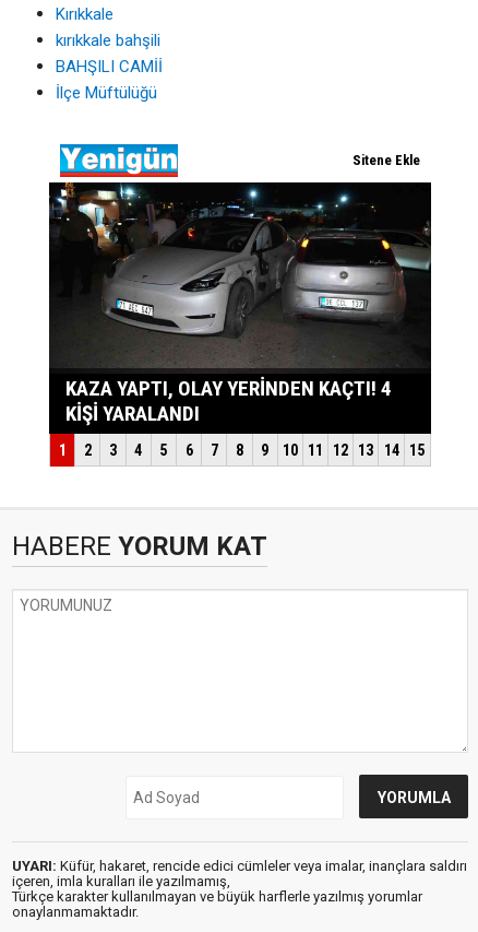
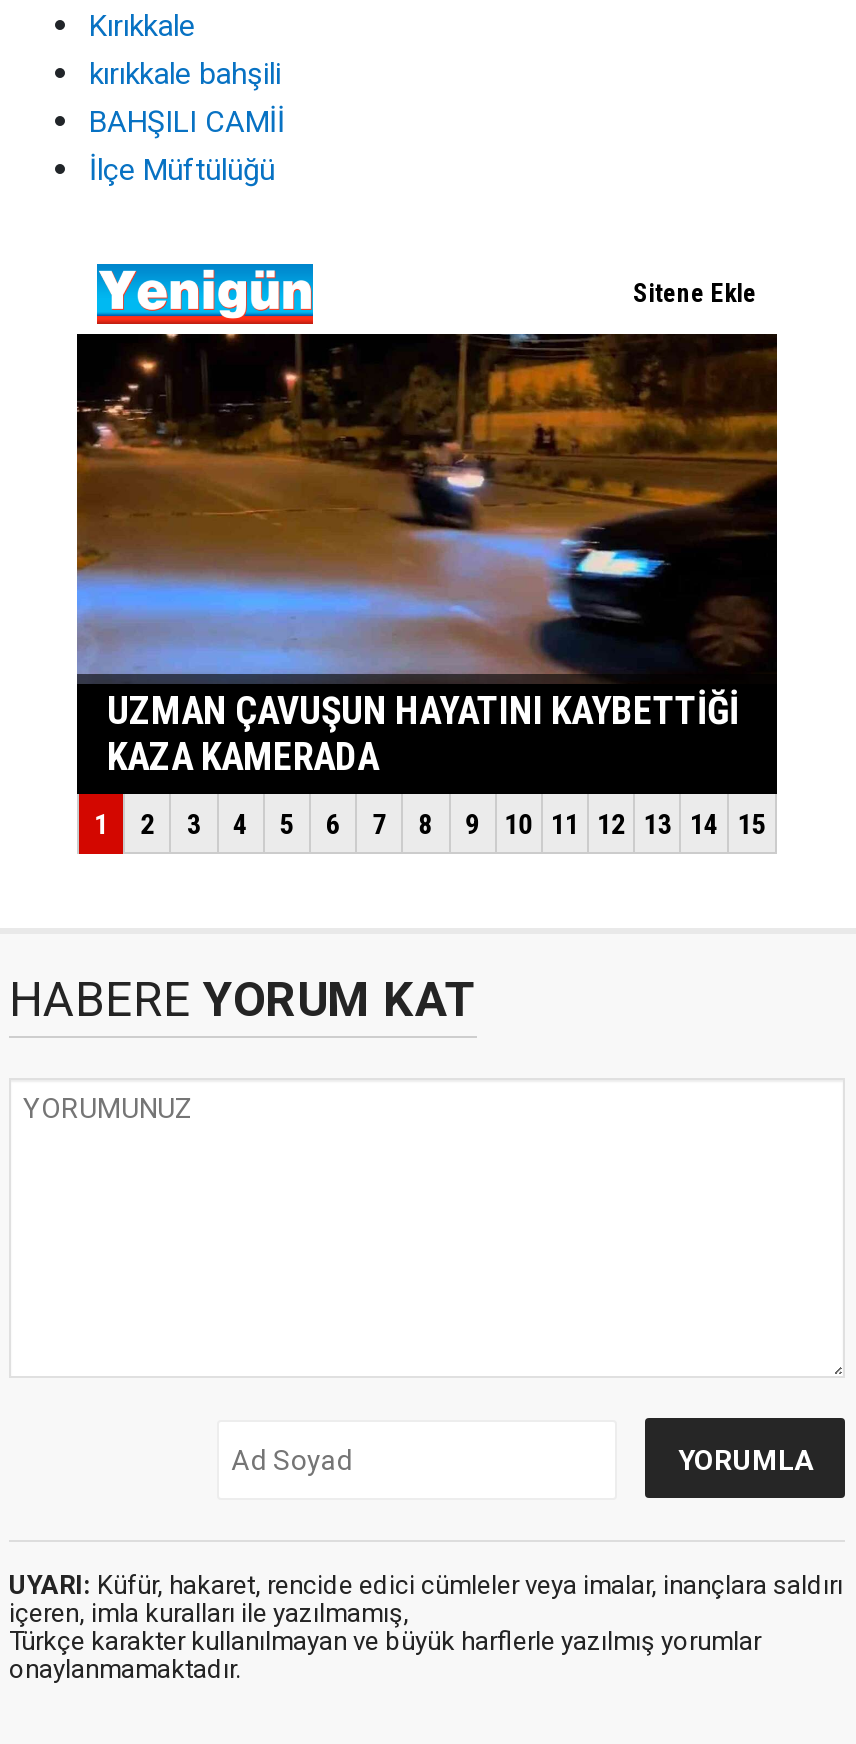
[48,181,431,426] [image] -> [75,332,777,778] [image]

